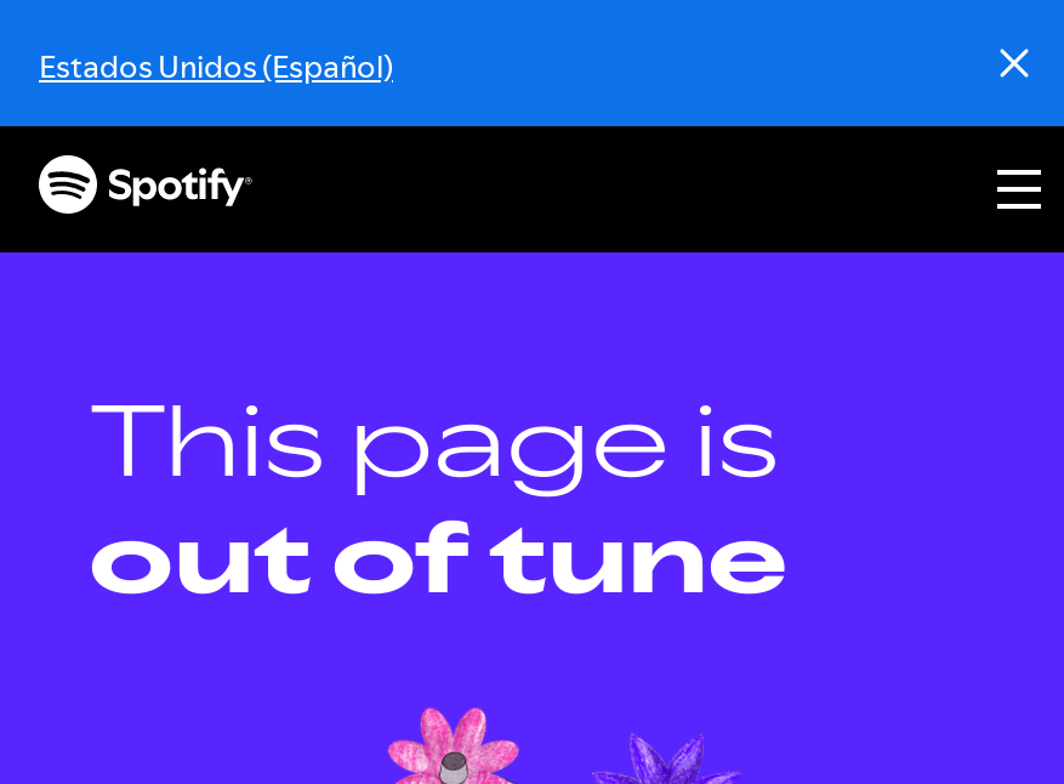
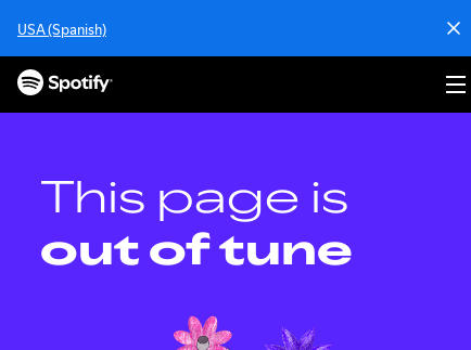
[39,44,393,87] Estados Unidos (Español) -> [17,20,106,39] USA (Spanish)

